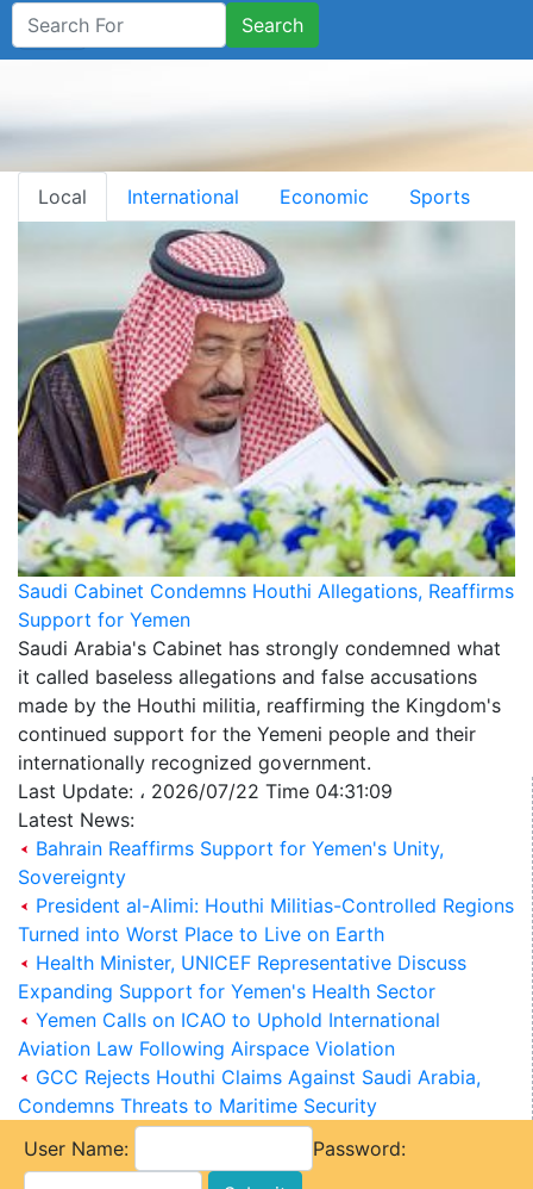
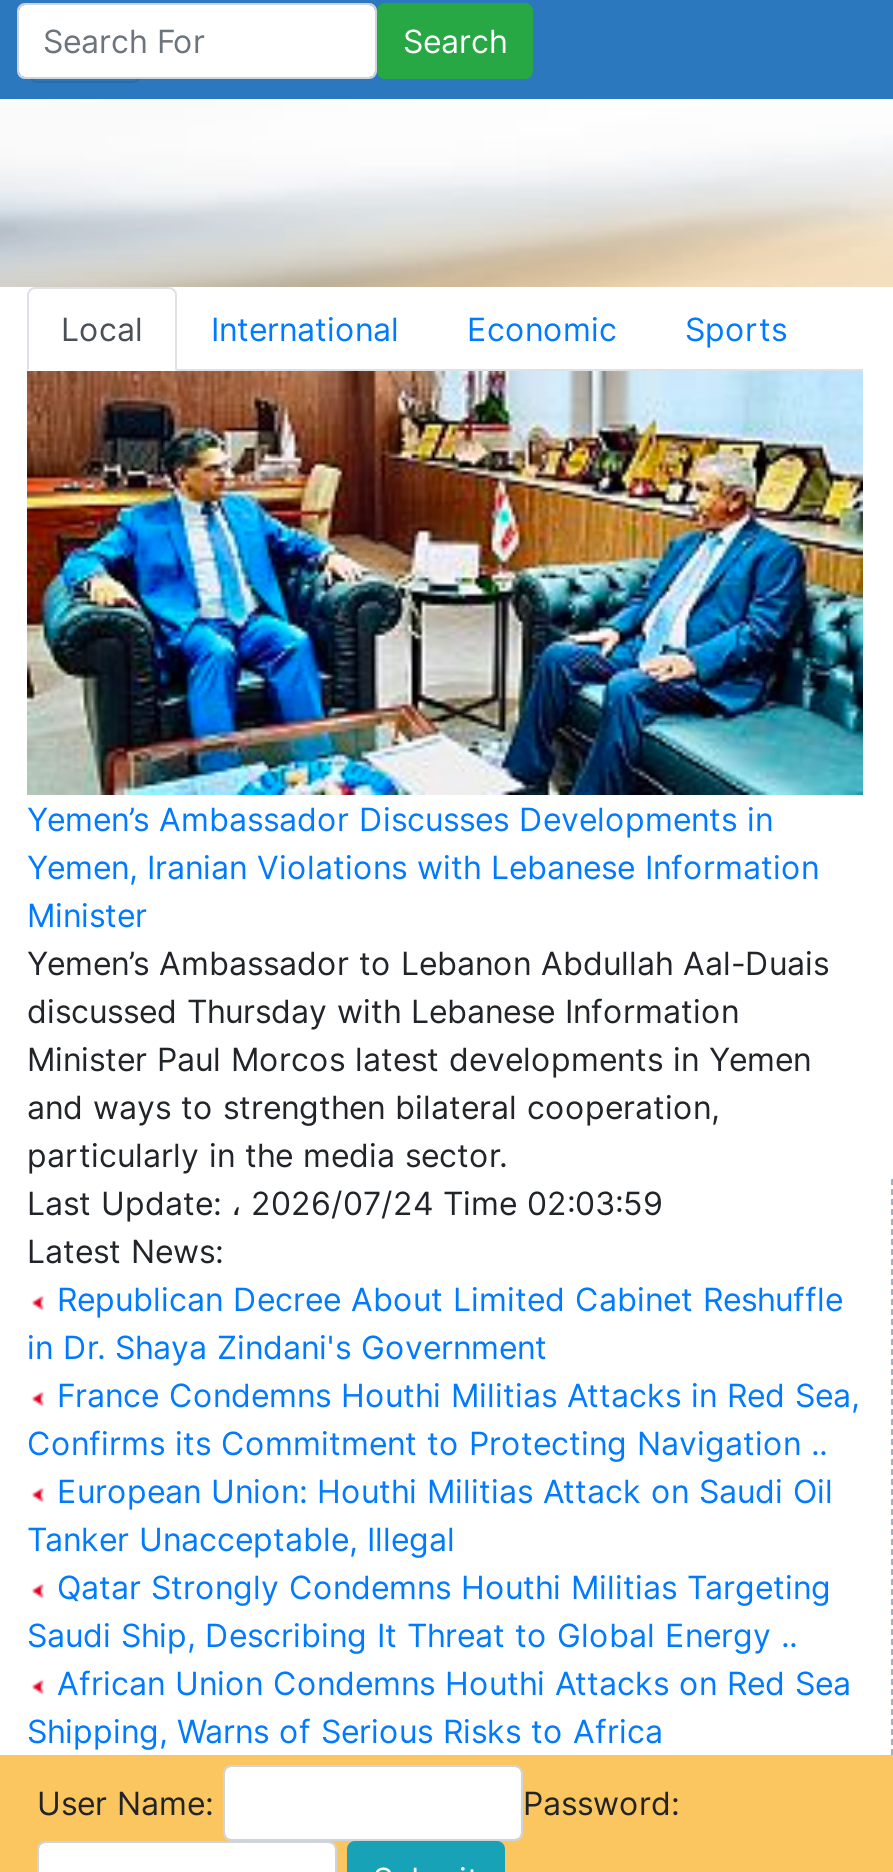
[17,222,516,803] [image] | Saudi Cabinet Condemns Houthi Allegations, Reaffirms | Support for Yemen | Saudi Arabia's Cabinet has strongly condemned what | it called baseless allegations and false accusations | made by the Houthi militia, reaffirming the Kingdom's | continued support for the Yemeni people and their | internationally recognized government. | Last Update: ، 2026/07/22 Time 04:31:09 -> [25,369,865,1224] [image] | Yemen’s Ambassador Discusses Developments in | Yemen, Iranian Violations with Lebanese Information | Minister | Yemen’s Ambassador to Lebanon Abdullah Aal-Duais | discussed Thursday with Lebanese Information | Minister Paul Morcos latest developments in Yemen | and ways to strengthen bilateral cooperation, | particularly in the media sector. | Last Update: ، 2026/07/24 Time 02:03:59
[18,836,514,1117] Bahrain Reaffirms Support for Yemen's Unity, | Sovereignty | President al-Alimi: Houthi Militias-Controlled Regions | Turned into Worst Place to Live on Earth | Health Minister, UNICEF Representative Discuss | Expanding Support for Yemen's Health Sector | Yemen Calls on ICAO to Uphold International | Aviation Law Following Airspace Violation | GCC Rejects Houthi Claims Against Saudi Arabia, | Condemns Threats to Maritime Security -> [27,1280,859,1752] Republican Decree About Limited Cabinet Reshuffle | in Dr. Shaya Zindani's Government | France Condemns Houthi Militias Attacks in Red Sea, | Confirms its Commitment to Protecting Navigation .. | European Union: Houthi Militias Attack on Saudi Oil | Tanker Unacceptable, Illegal | Qatar Strongly Condemns Houthi Militias Targeting | Saudi Ship, Describing It Threat to Global Energy .. | African Union Condemns Houthi Attacks on Red Sea | Shipping, Warns of Serious Risks to Africa

